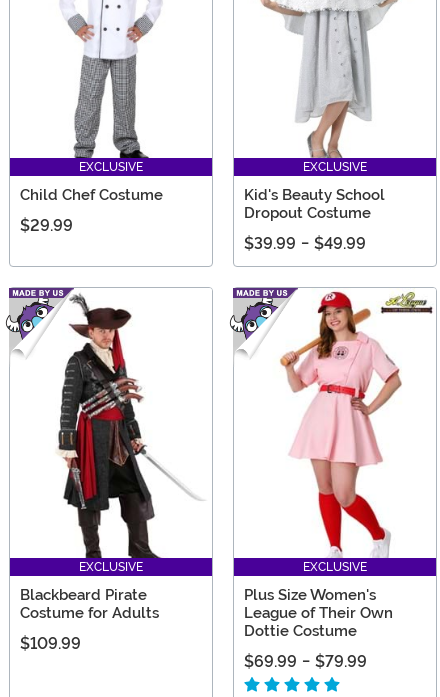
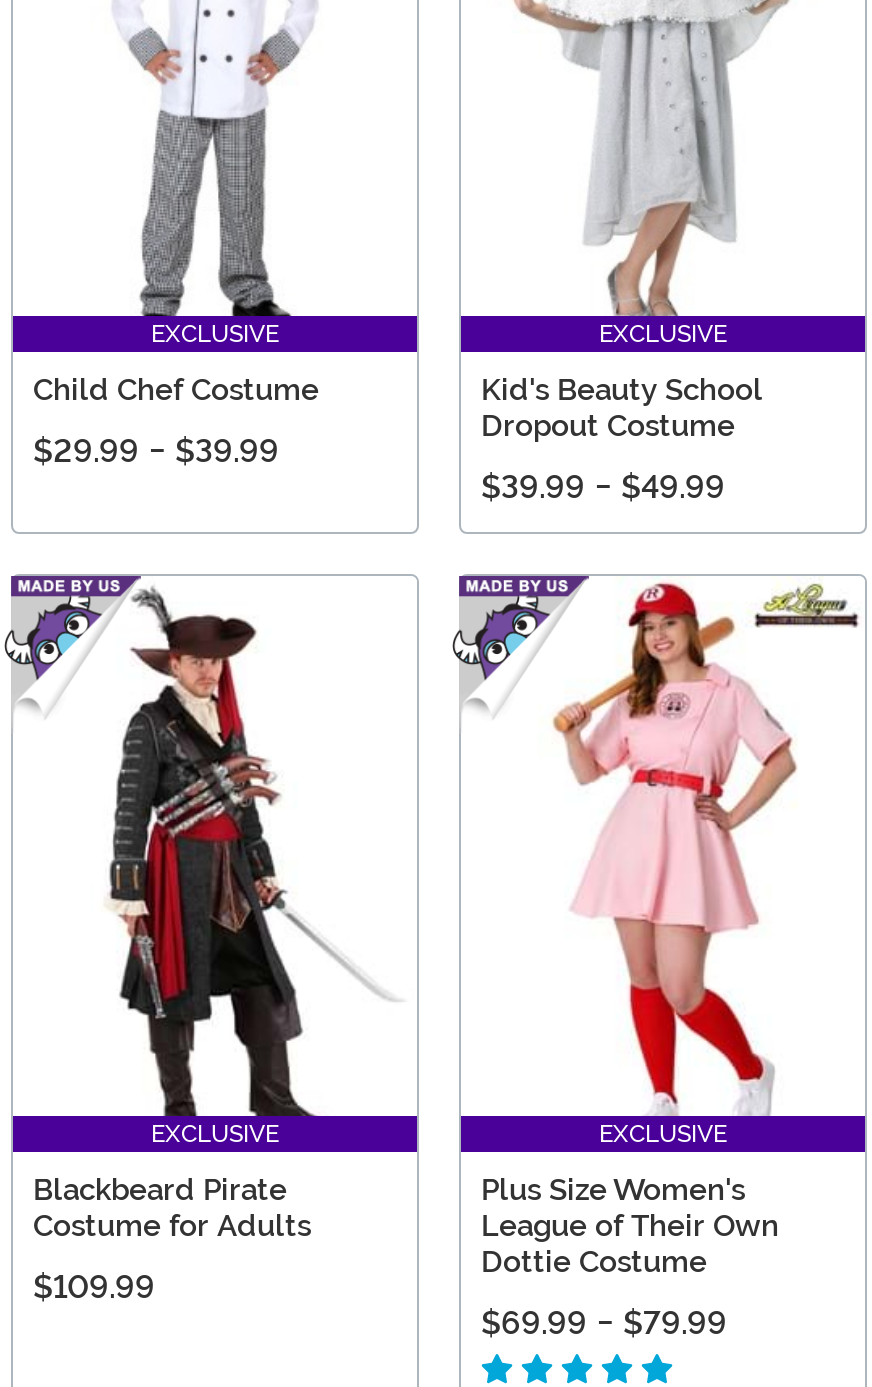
[20,216,73,235] $29.99 -> [33,431,279,469] $29.99 - $39.99

